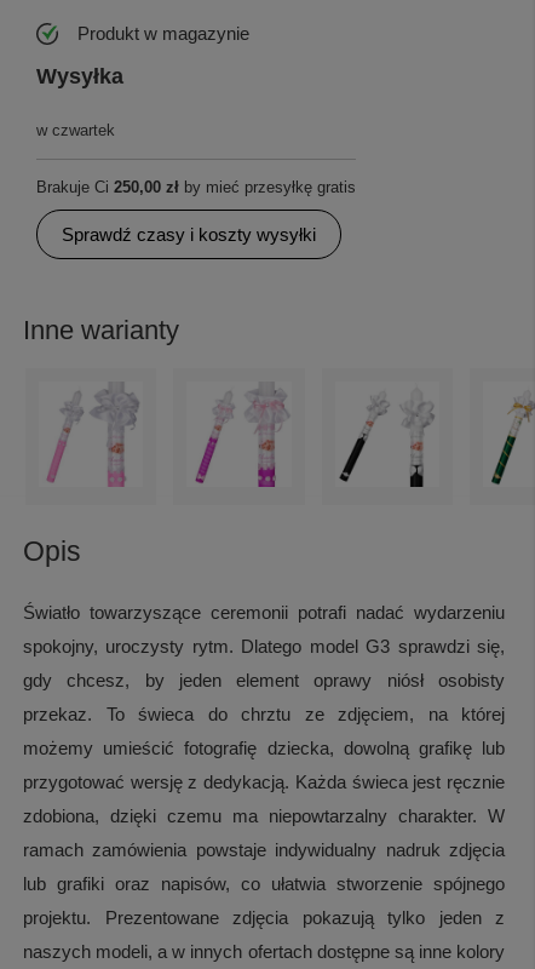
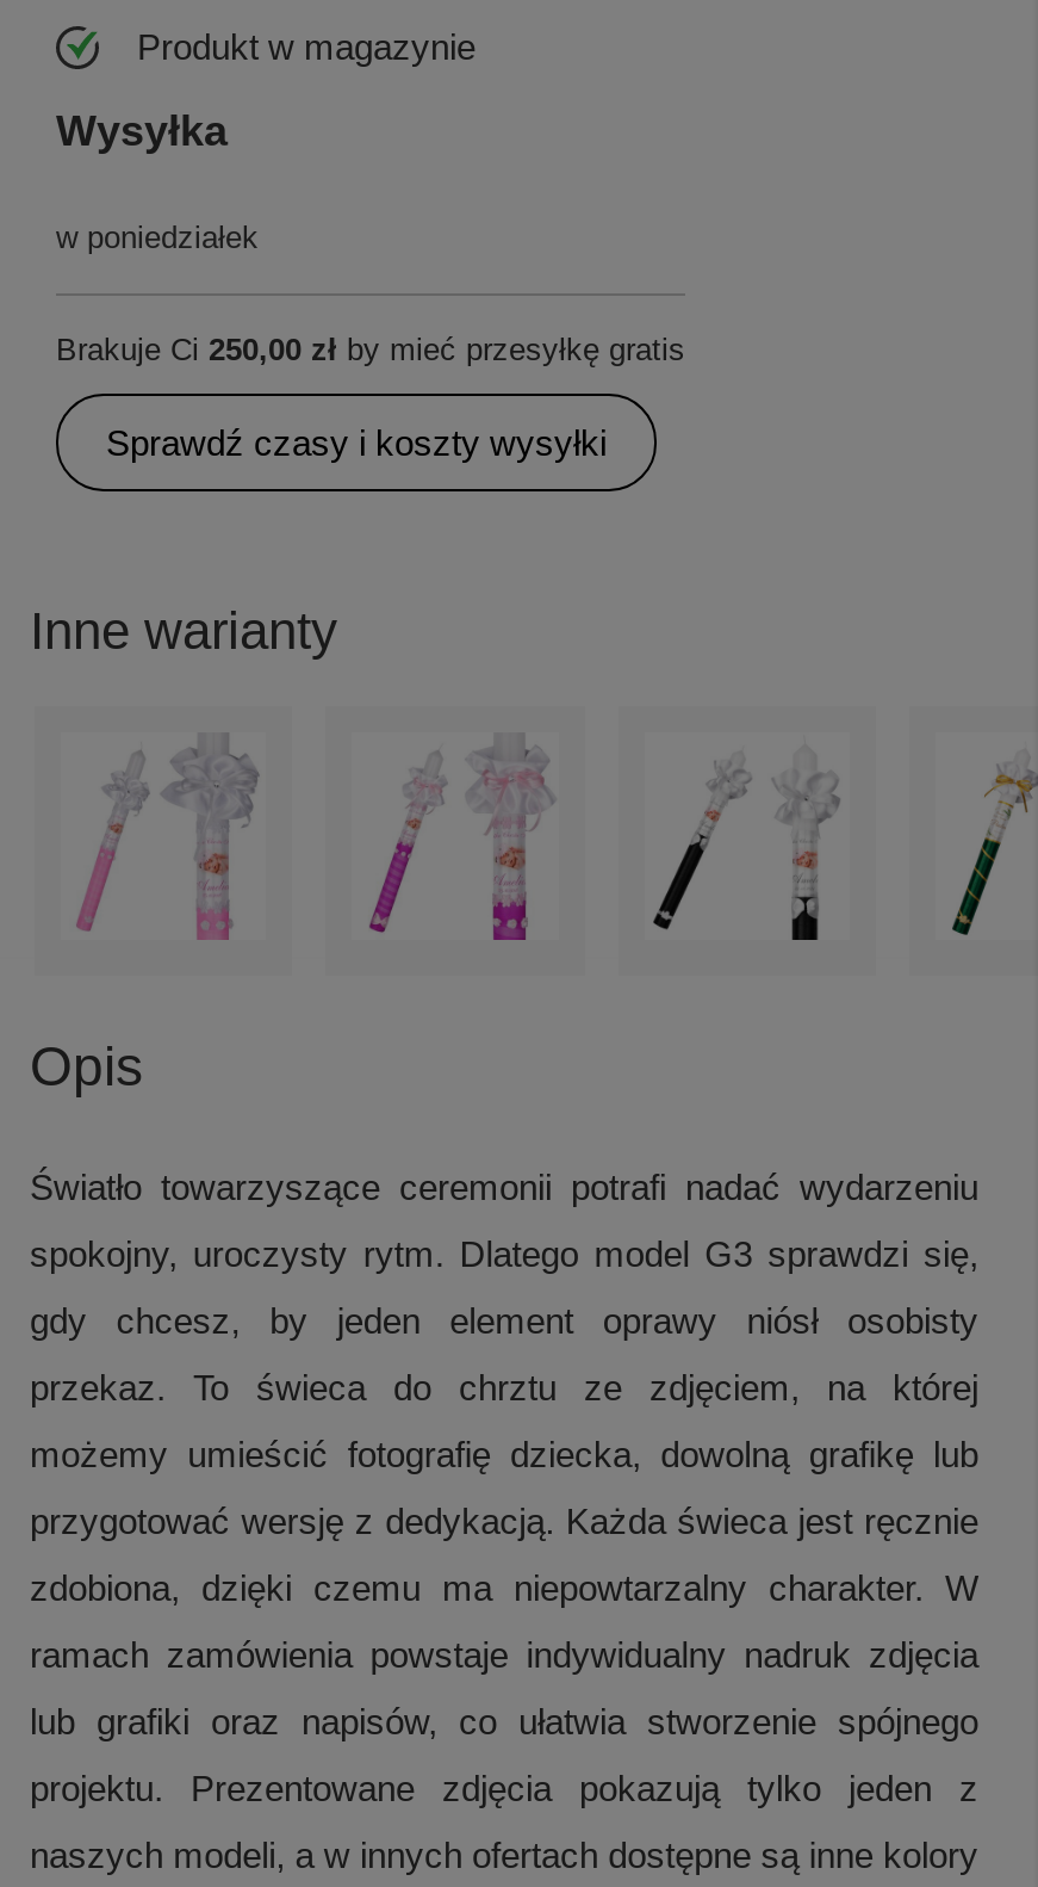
[36,121,115,140] w czwartek -> [56,220,259,256] w poniedziałek

